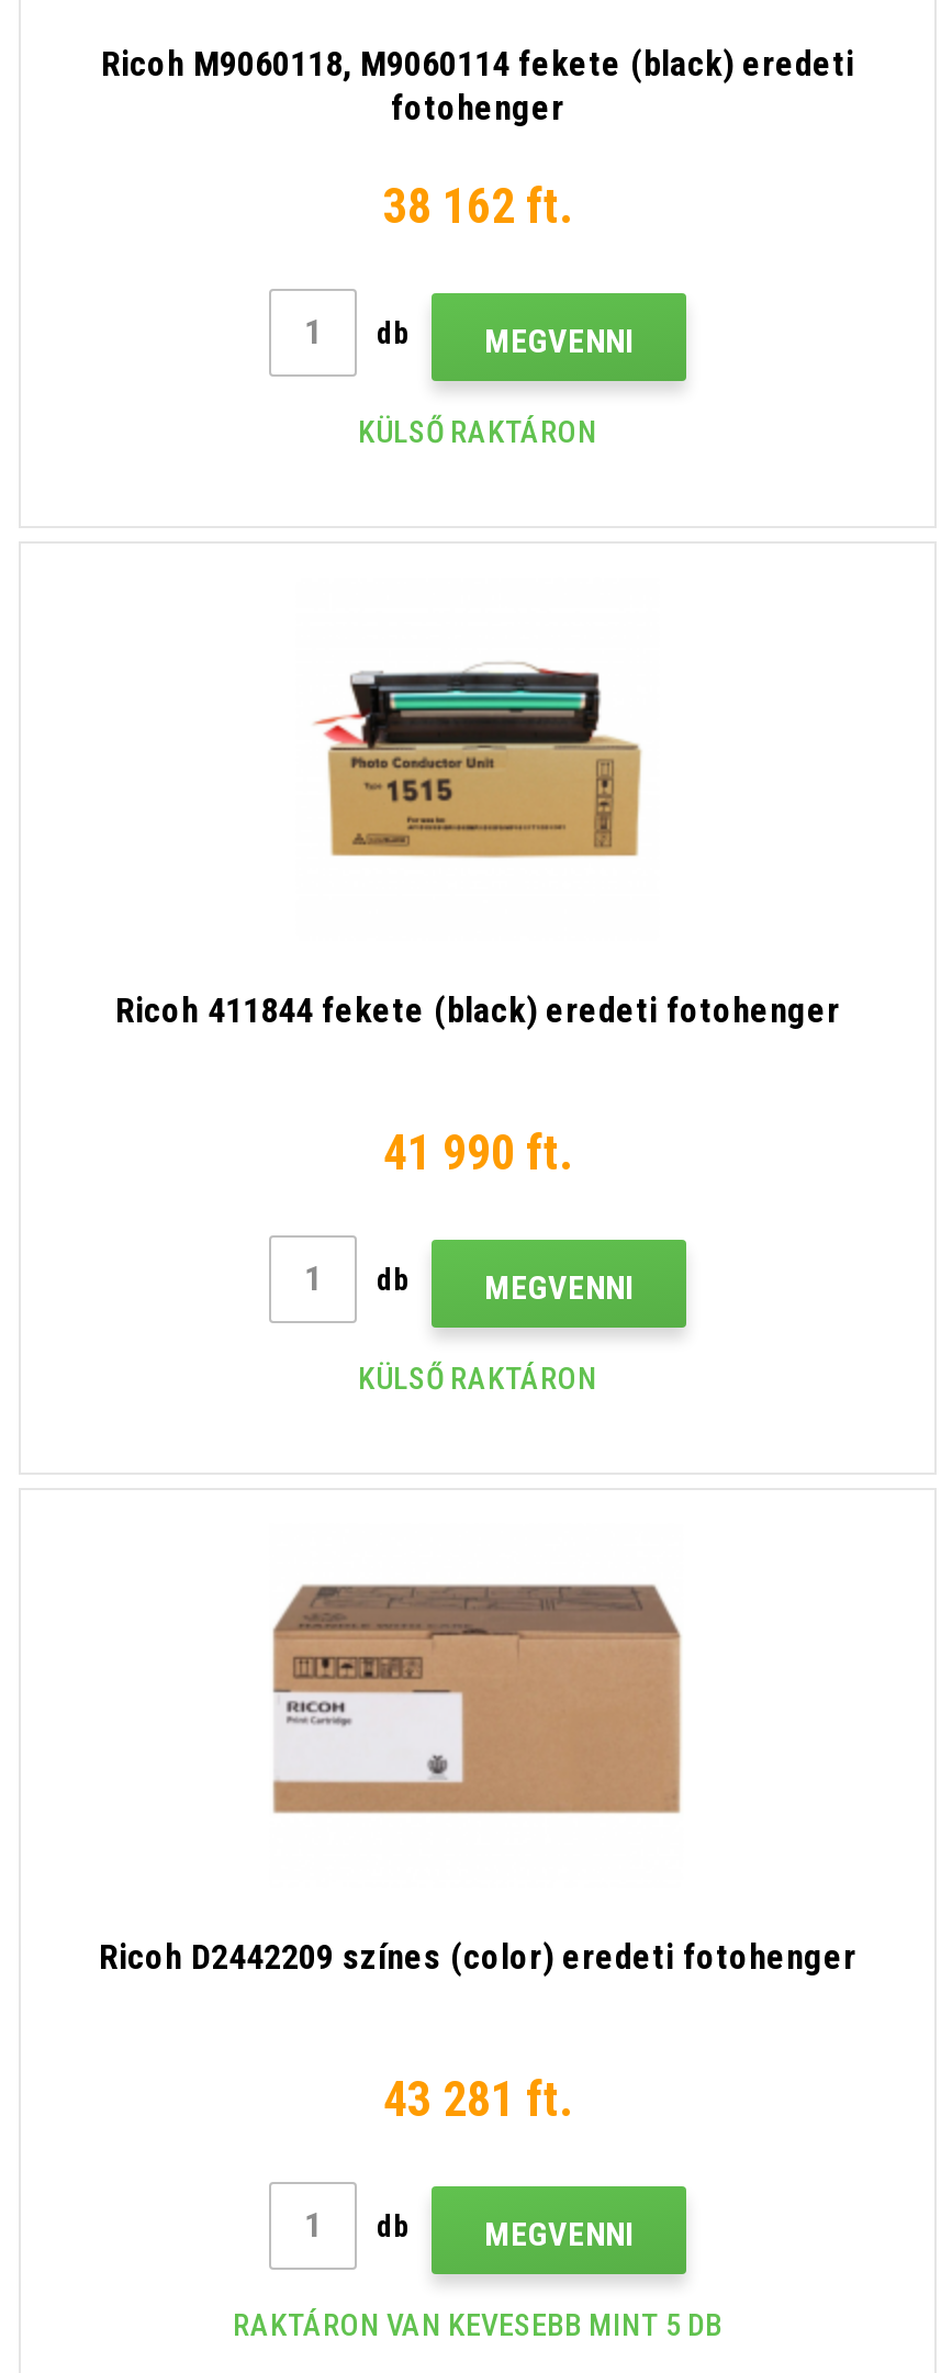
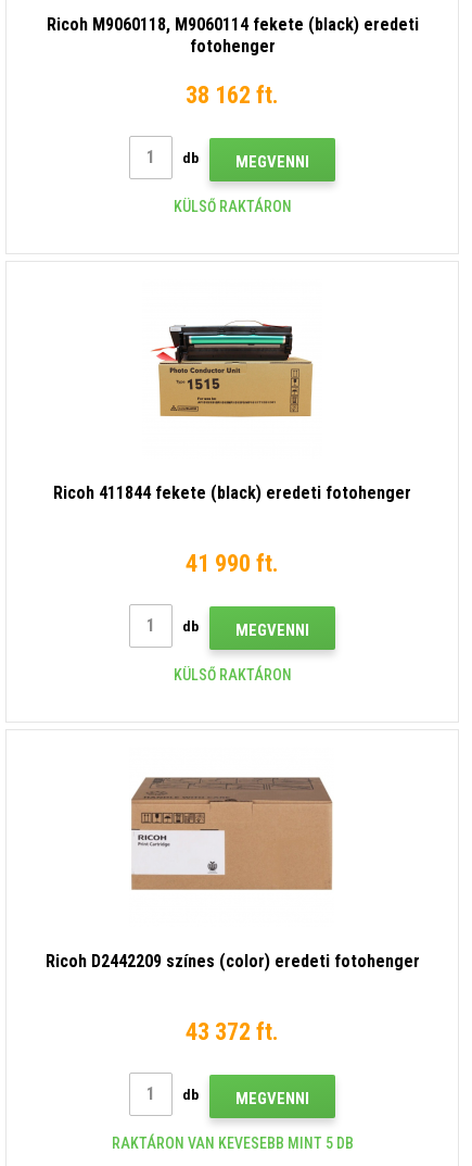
[383,2072,572,2127] 43 281 ft. -> [186,1018,279,1045] 43 372 ft.

